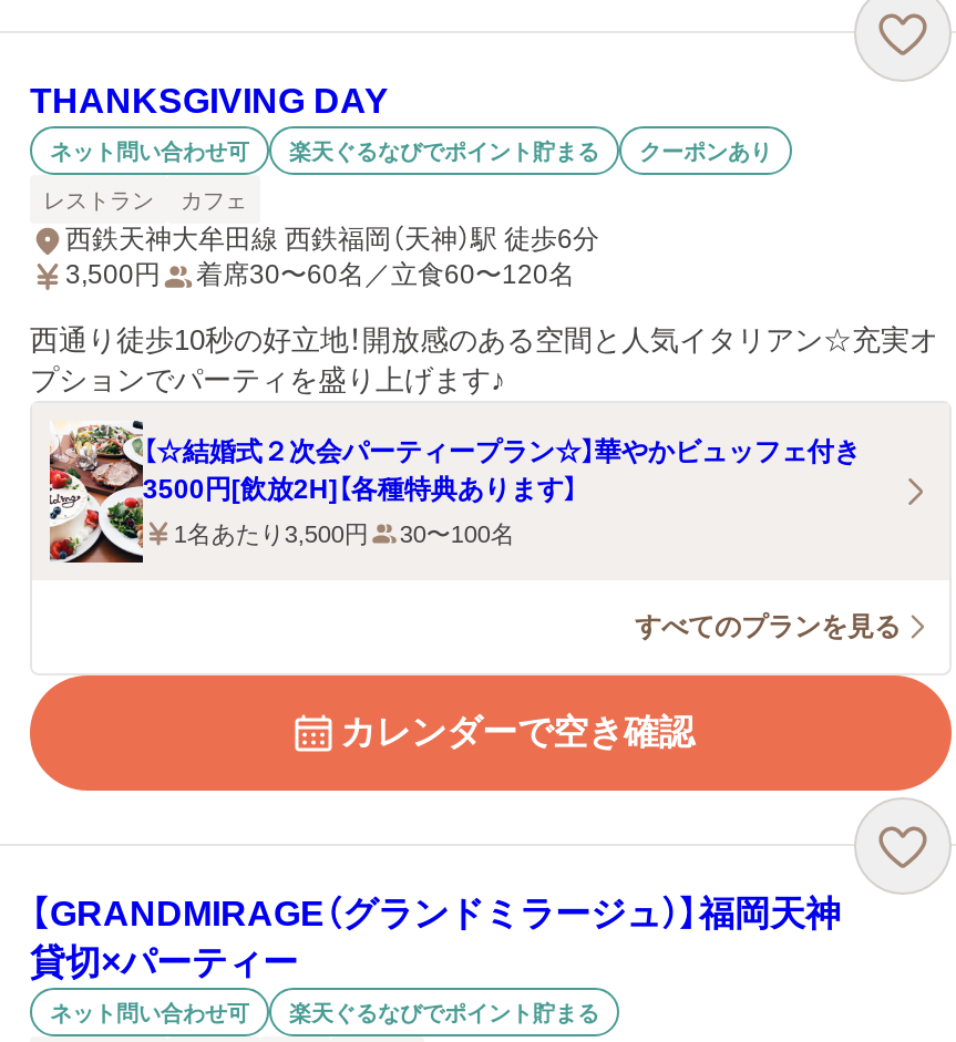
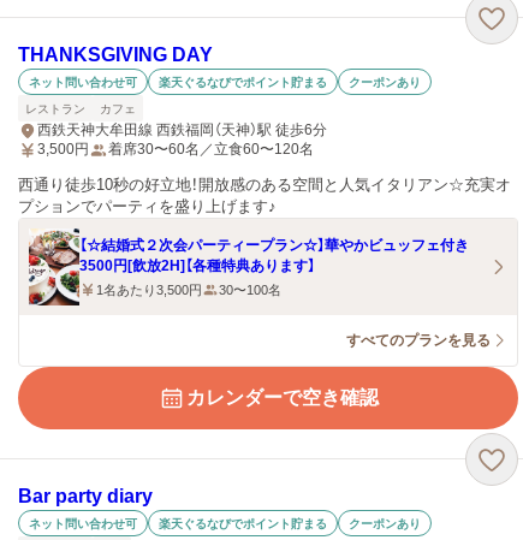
[30,895,841,981] 【GRANDMIRAGE（グランドミラージュ）】福岡天神 | 貸切×パーティー -> [18,486,153,506] Bar party diary
none -> [349,517,421,530] クーポンあり

